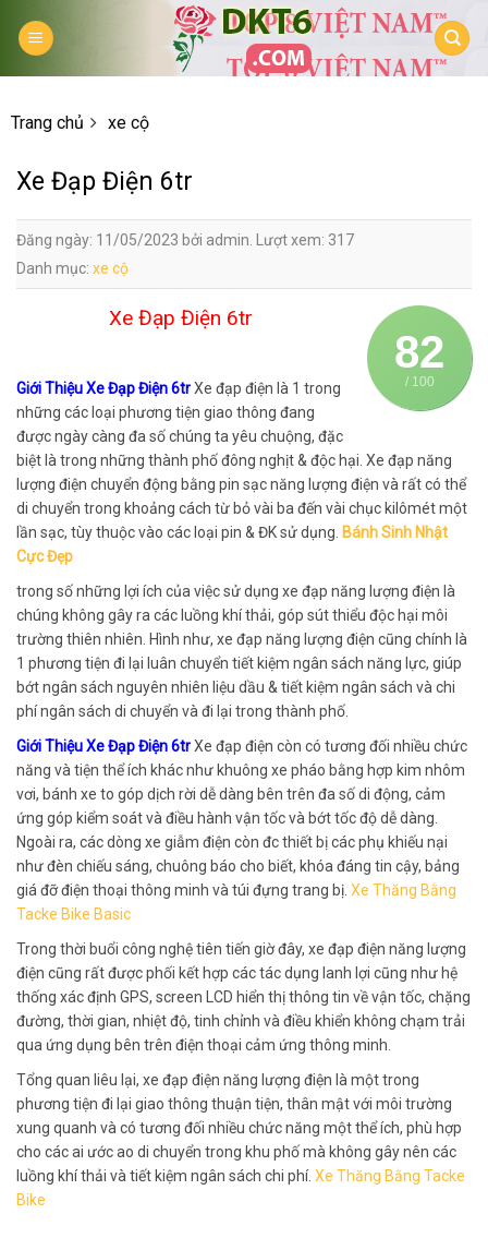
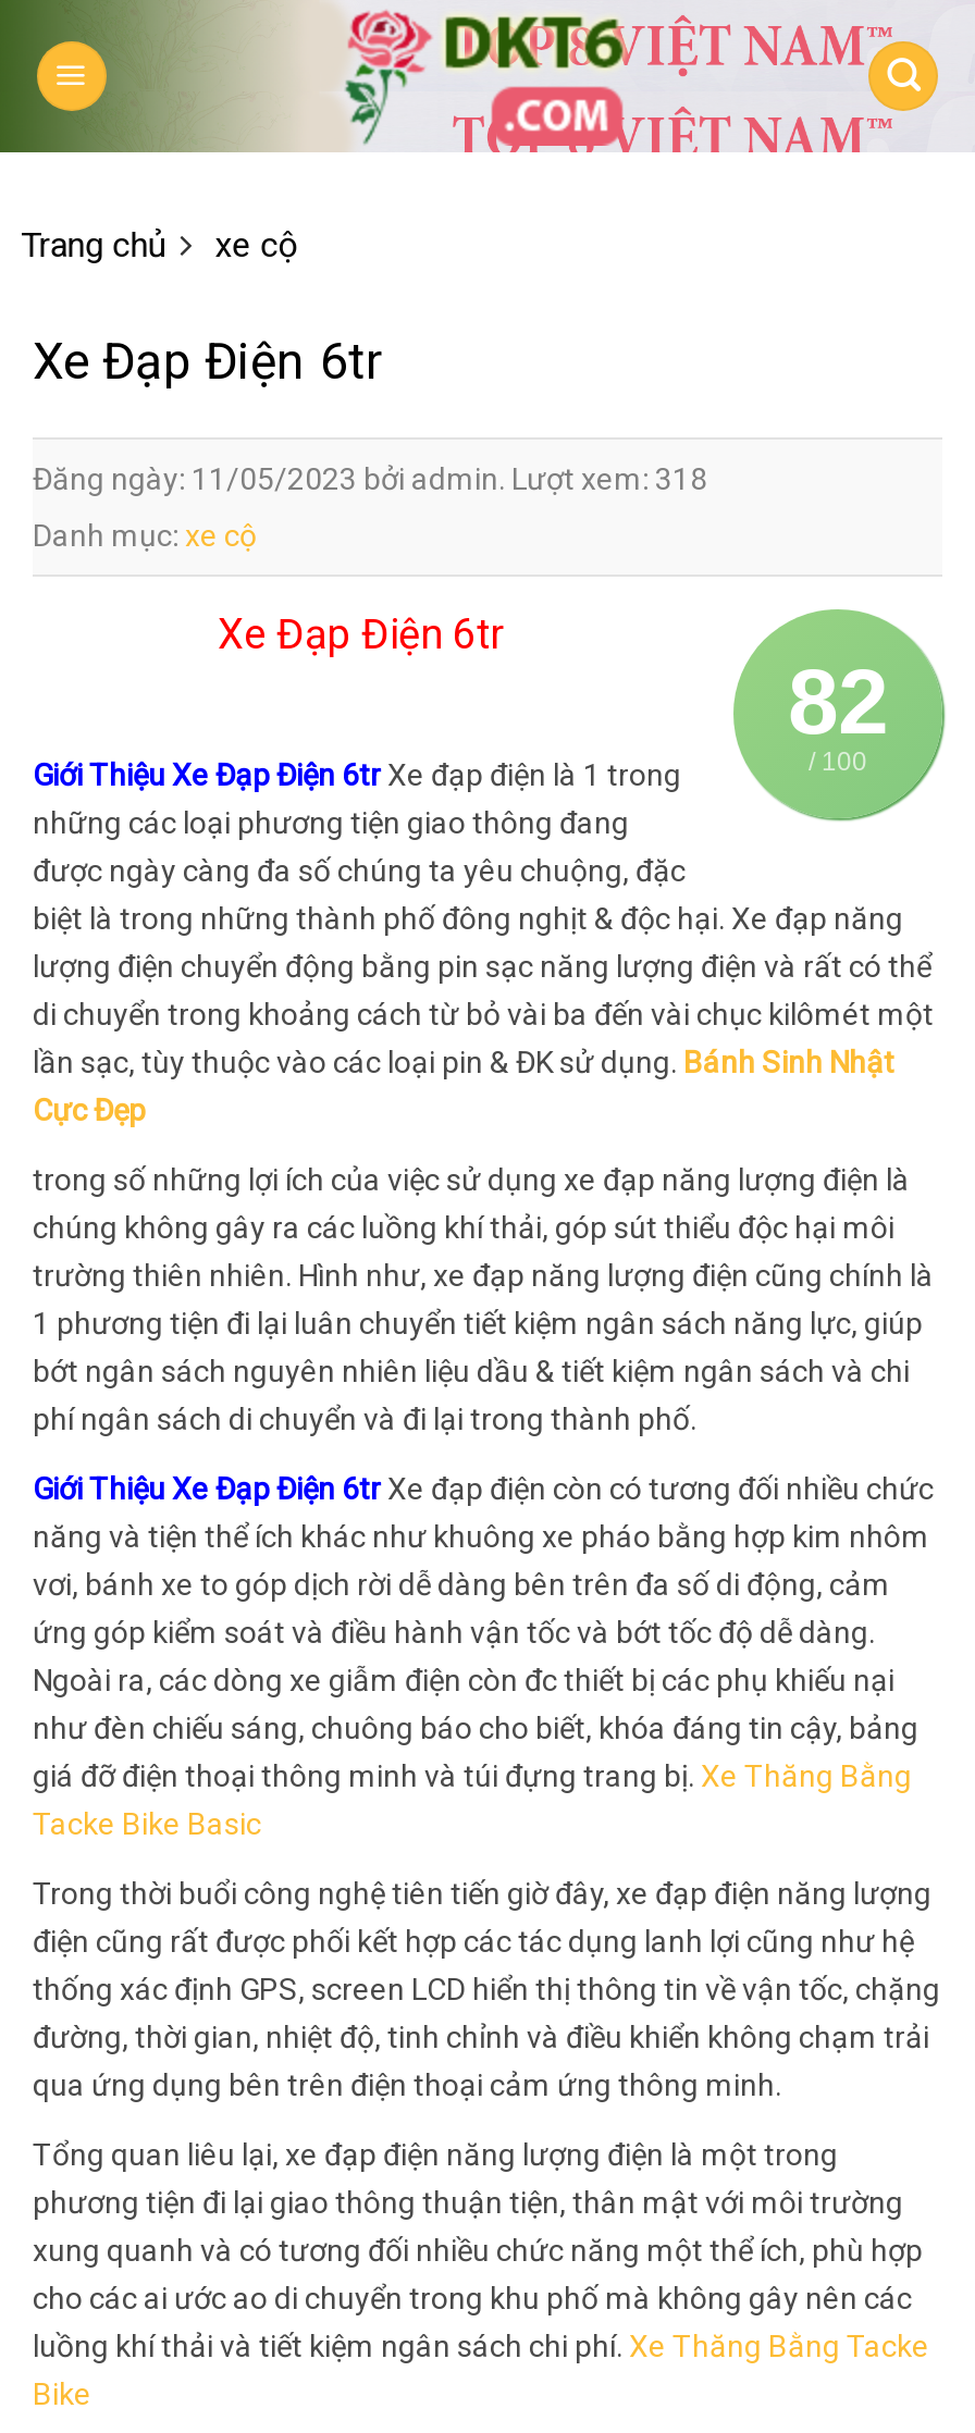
[16,231,354,248] Đăng ngày: 11/05/2023 bởi admin. Lượt xem: 317 -> [33,460,707,495] Đăng ngày: 11/05/2023 bởi admin. Lượt xem: 318

